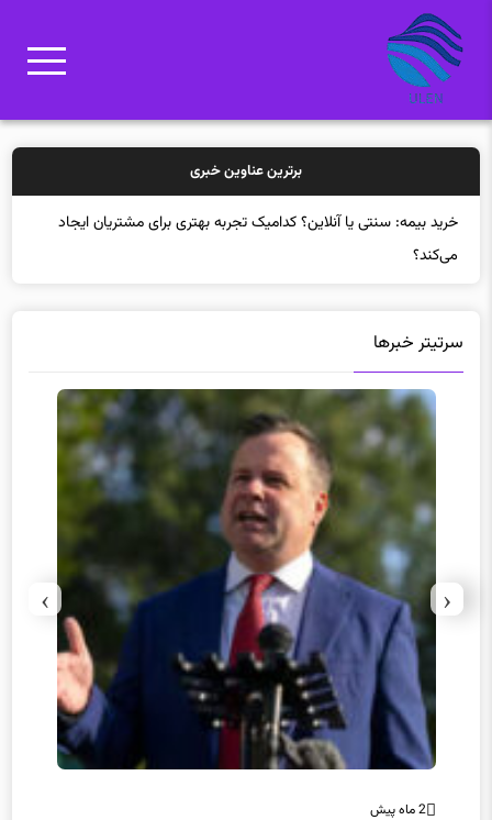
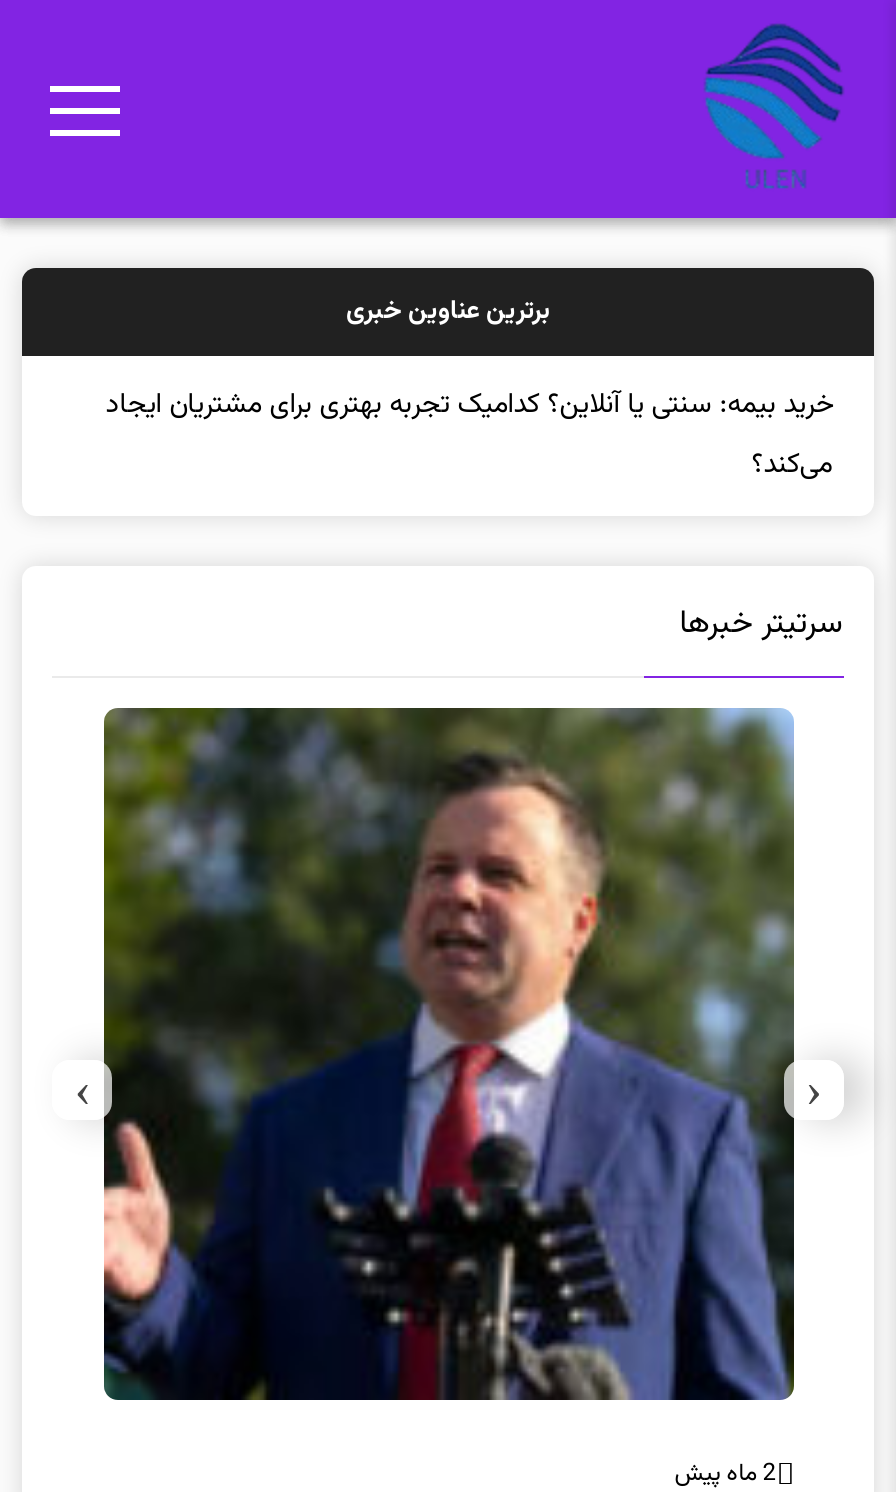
[411,211,458,235] خرید بی -> [320,384,834,428] خرید بیمه: سنتی یا آنلاین؟ کدامیک تجربه بهتری

